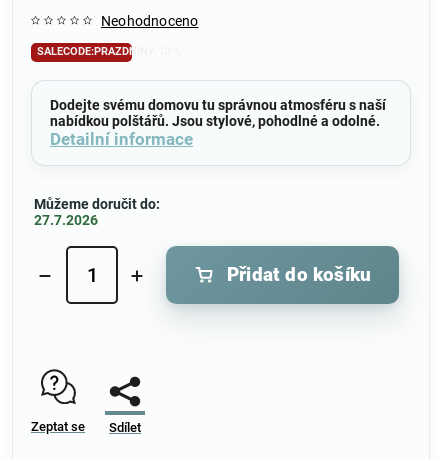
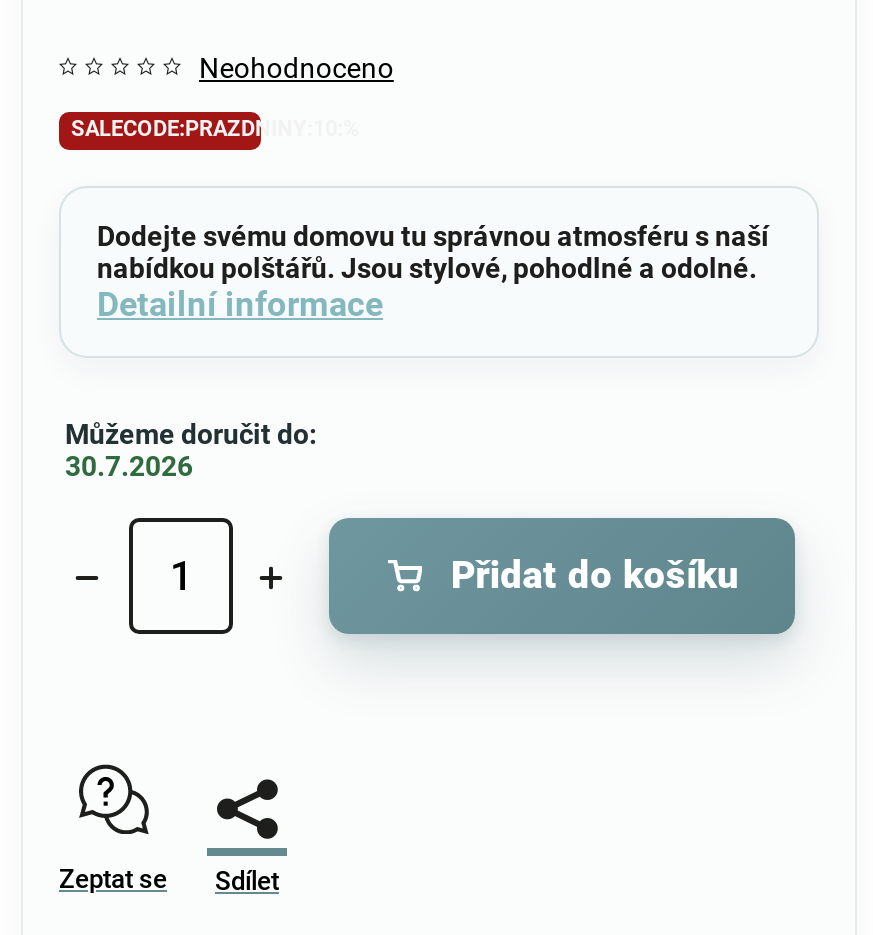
[34,212,98,228] 27.7.2026 -> [65,450,193,482] 30.7.2026

